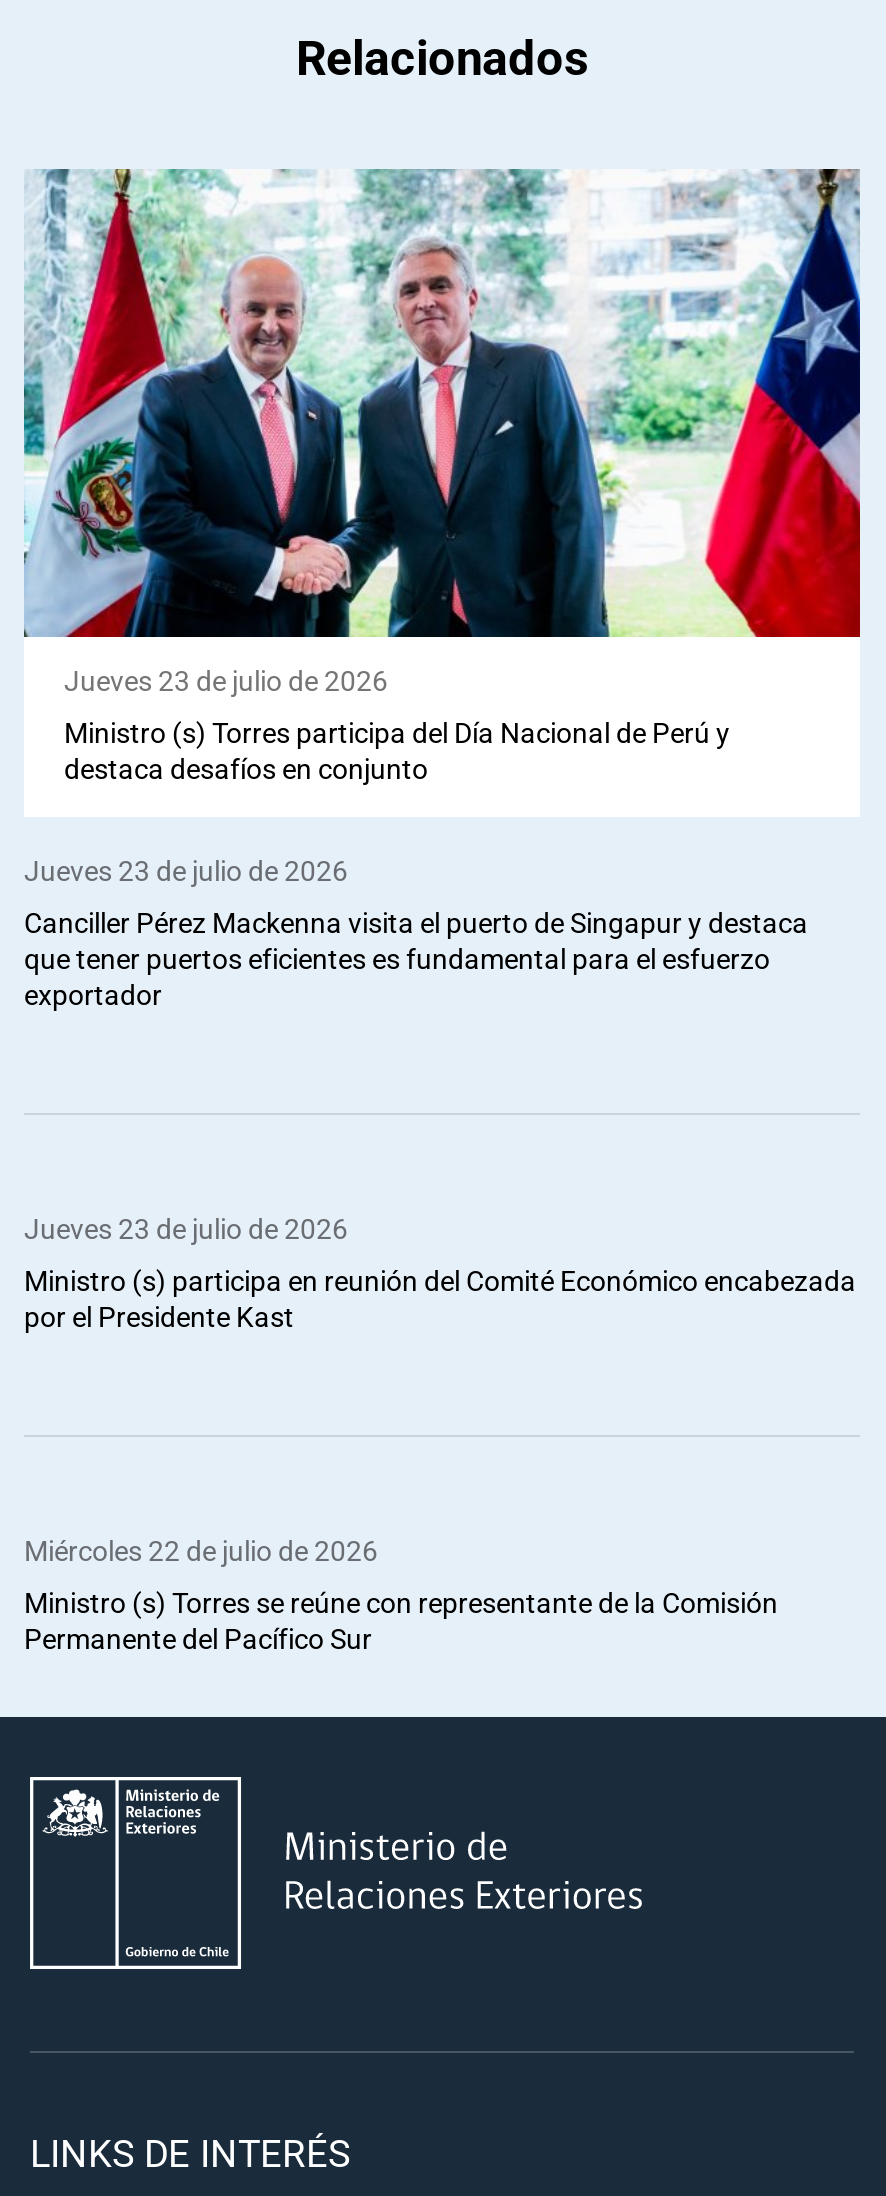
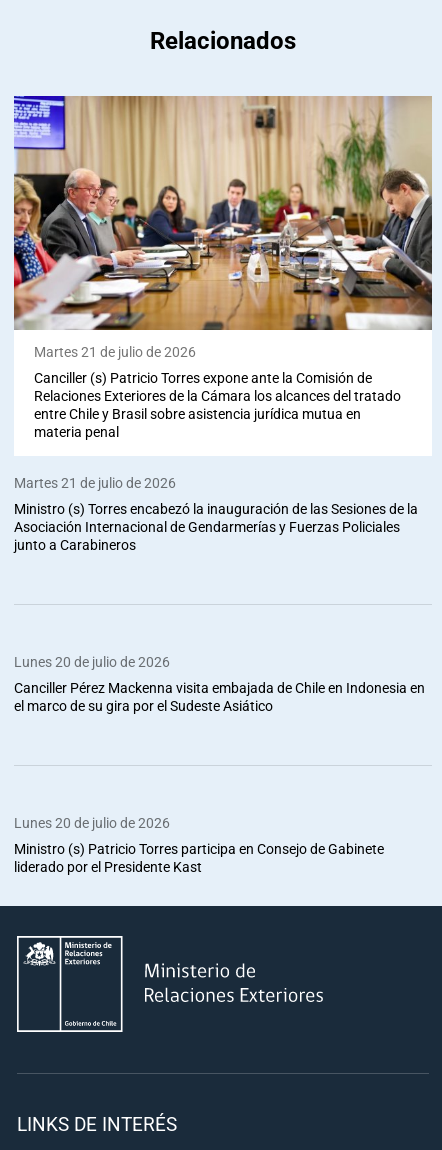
[22,167,862,787] [image] | Jueves 23 de julio de 2026 | Ministro (s) Torres participa del Día Nacional de Perú y | destaca desafíos en conjunto -> [13,95,433,441] [image] | Martes 21 de julio de 2026 | Canciller (s) Patricio Torres expone ante la Comisión de | Relaciones Exteriores de la Cámara los alcances del tratado | entre Chile y Brasil sobre asistencia jurídica mutua en | materia penal
[24,851,808,1013] Jueves 23 de julio de 2026 | Canciller Pérez Mackenna visita el puerto de Singapur y destaca | que tener puertos eficientes es fundamental para el esfuerzo | exportador -> [14,473,418,554] Martes 21 de julio de 2026 | Ministro (s) Torres encabezó la inauguración de las Sesiones de la | Asociación Internacional de Gendarmerías y Fuerzas Policiales | junto a Carabineros
[24,1209,856,1335] Jueves 23 de julio de 2026 | Ministro (s) participa en reunión del Comité Económico encabezada | por el Presidente Kast -> [14,652,425,715] Lunes 20 de julio de 2026 | Canciller Pérez Mackenna visita embajada de Chile en Indonesia en | el marco de su gira por el Sudeste Asiático
[24,1531,778,1657] Miércoles 22 de julio de 2026 | Ministro (s) Torres se reúne con representante de la Comisión | Permanente del Pacífico Sur -> [14,813,384,876] Lunes 20 de julio de 2026 | Ministro (s) Patricio Torres participa en Consejo de Gabinete | liderado por el Presidente Kast

